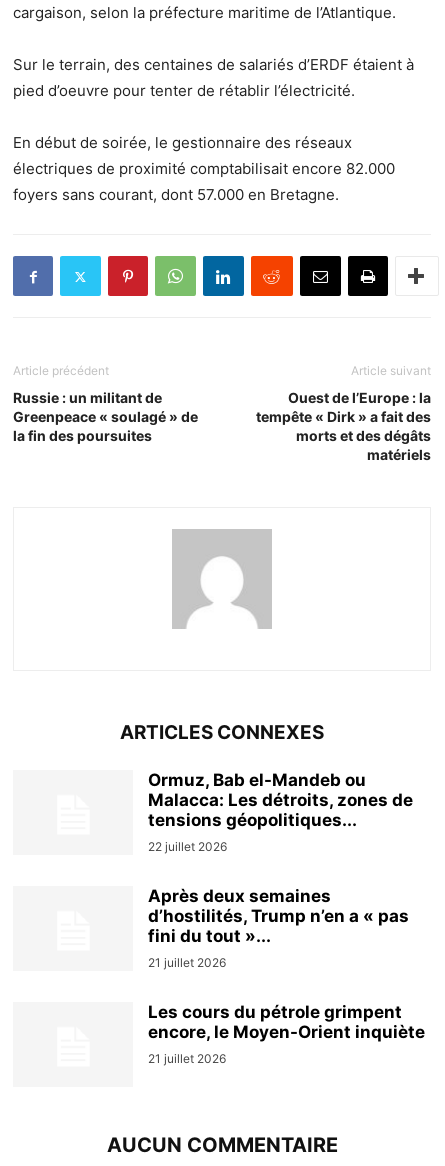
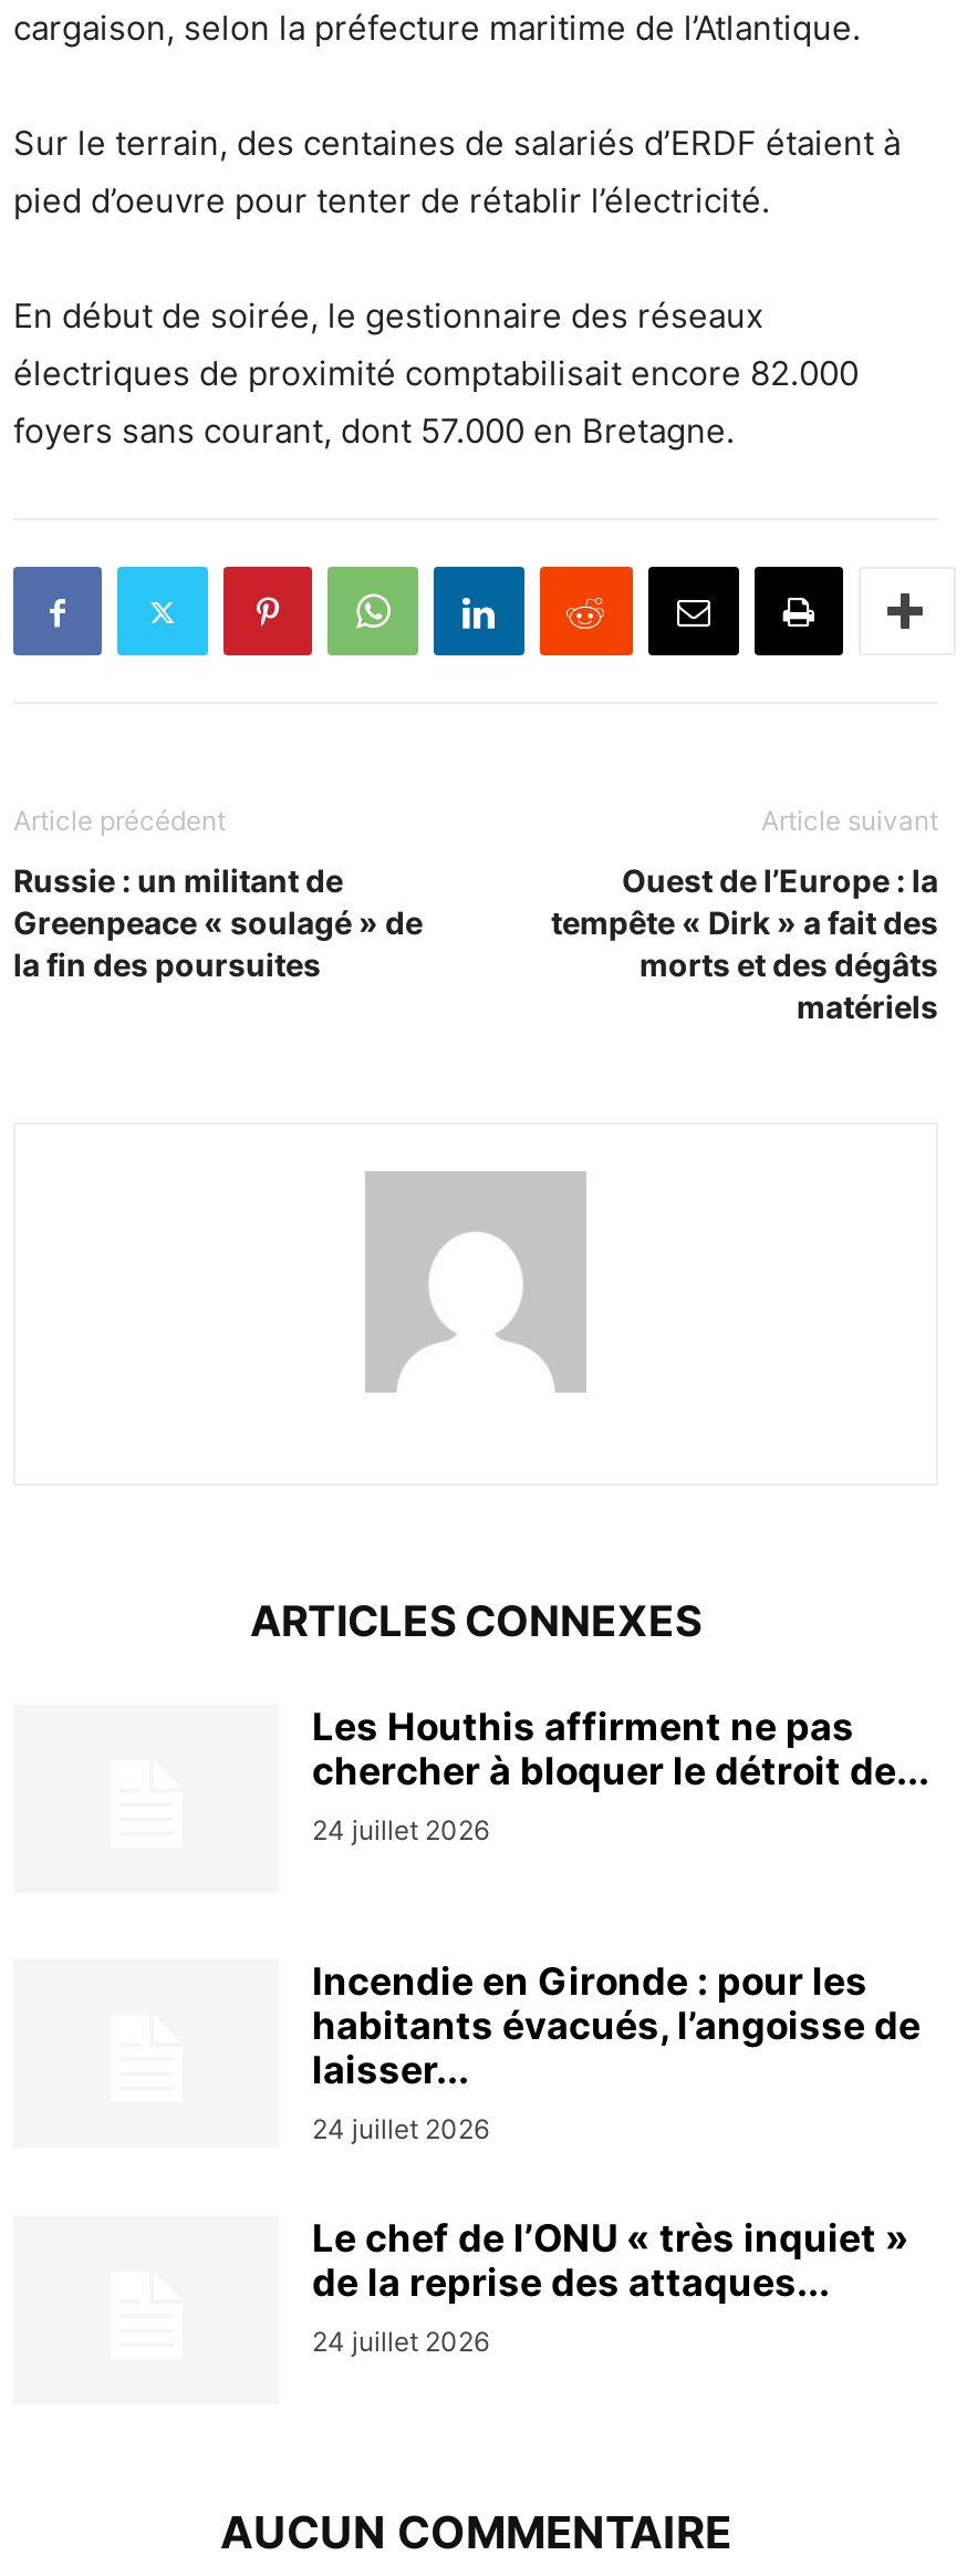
[148,770,413,854] Ormuz, Bab el-Mandeb ou | Malacca: Les détroits, zones de | tensions géopolitiques... | 22 juillet 2026 -> [312,1705,929,1847] Les Houthis affirment ne pas | chercher à bloquer le détroit de... | 24 juillet 2026
[148,886,409,970] Après deux semaines | d’hostilités, Trump n’en a « pas | fini du tout »... | 21 juillet 2026 -> [312,1960,921,2146] Incendie en Gironde : pour les | habitants évacués, l’angoisse de | laisser... | 24 juillet 2026
[148,1002,425,1066] Les cours du pétrole grimpent | encore, le Moyen-Orient inquiète | 21 juillet 2026 -> [312,2217,909,2358] Le chef de l’ONU « très inquiet » | de la reprise des attaques... | 24 juillet 2026

